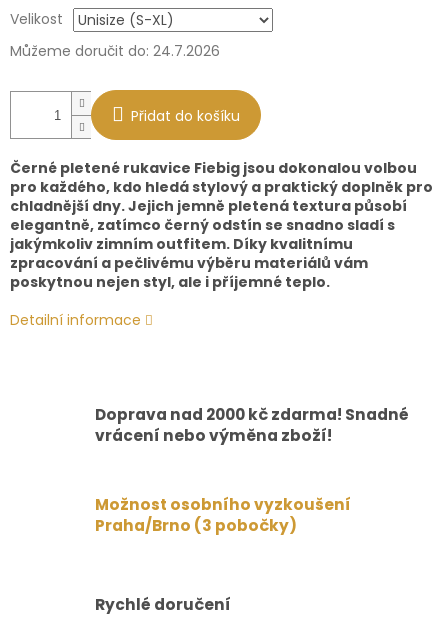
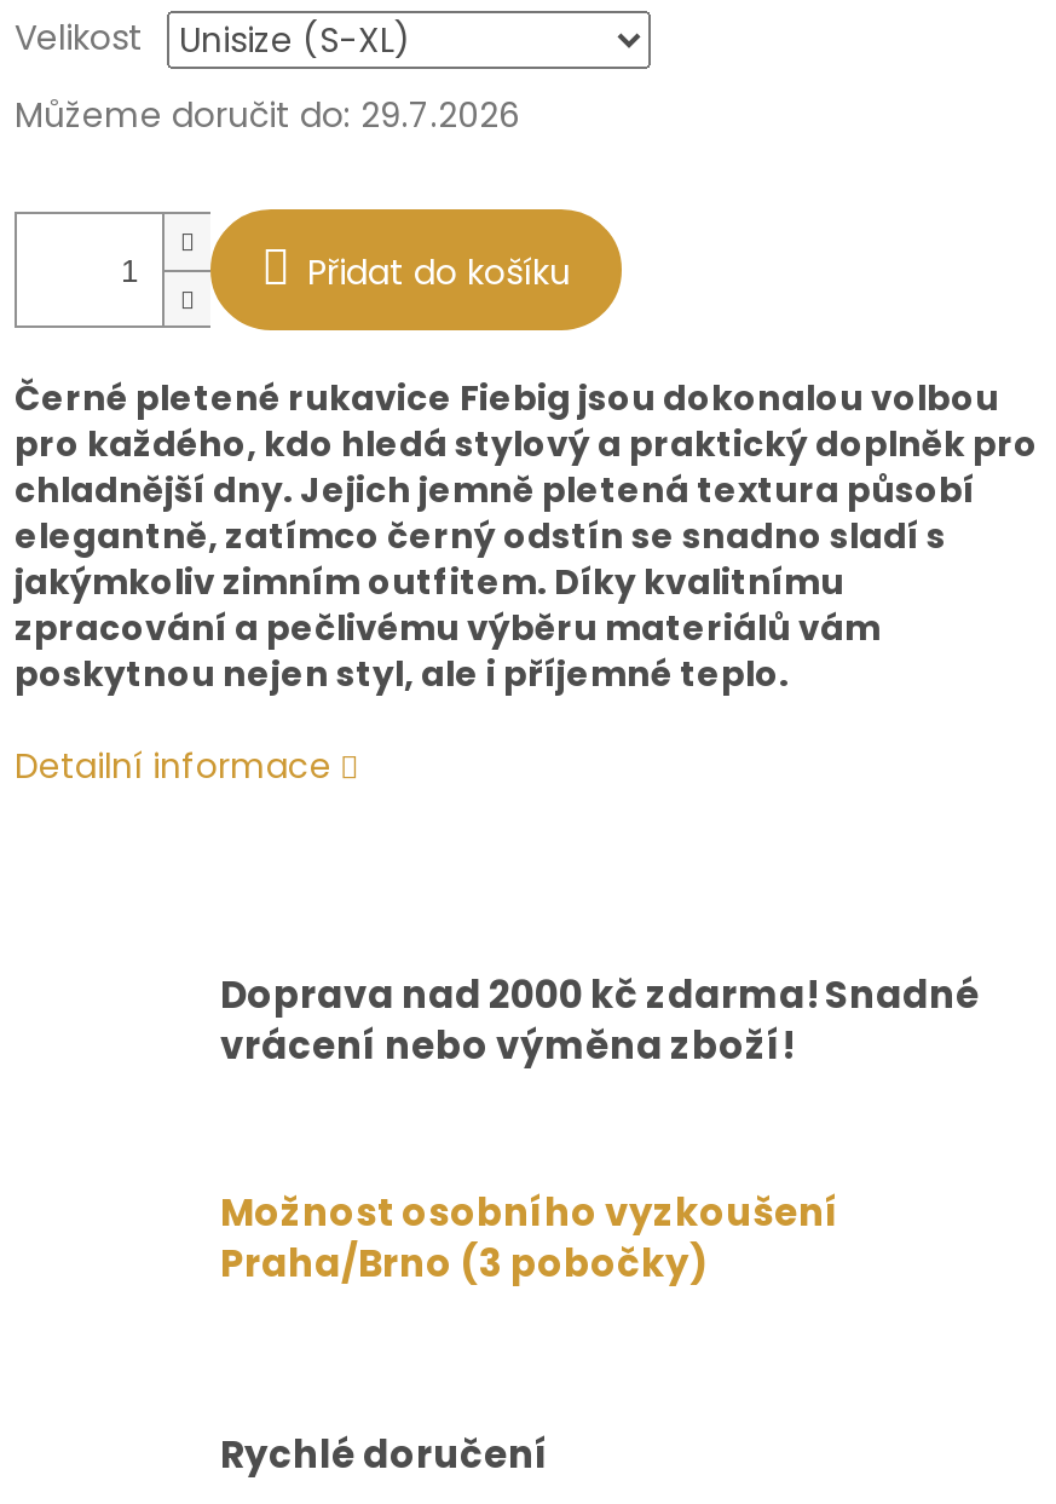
[10,41,220,61] Můžeme doručit do: 24.7.2026 -> [15,92,520,140] Můžeme doručit do: 29.7.2026

